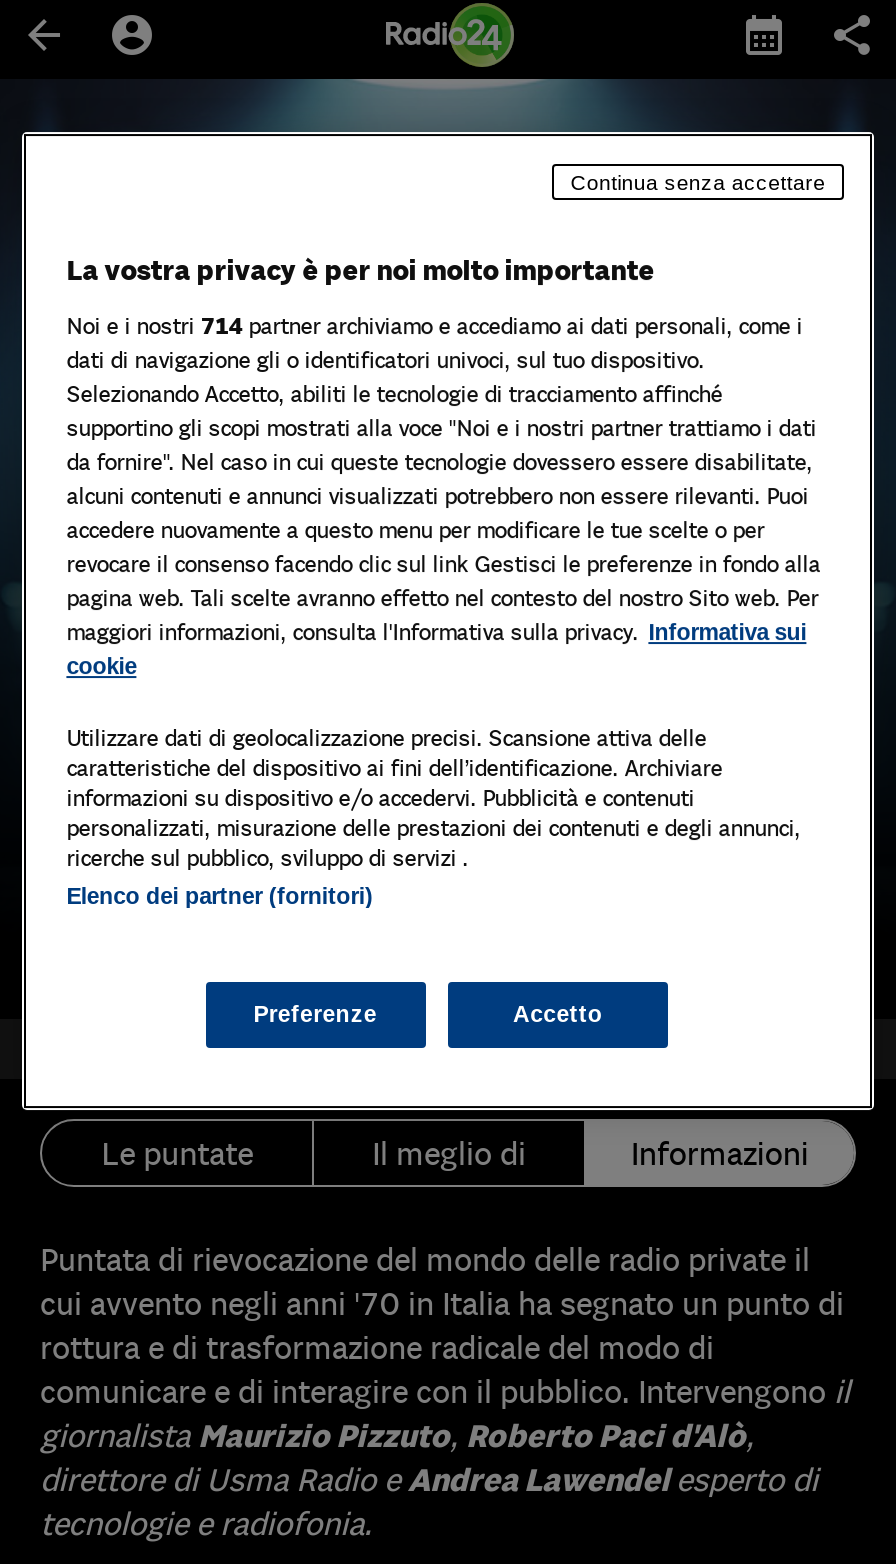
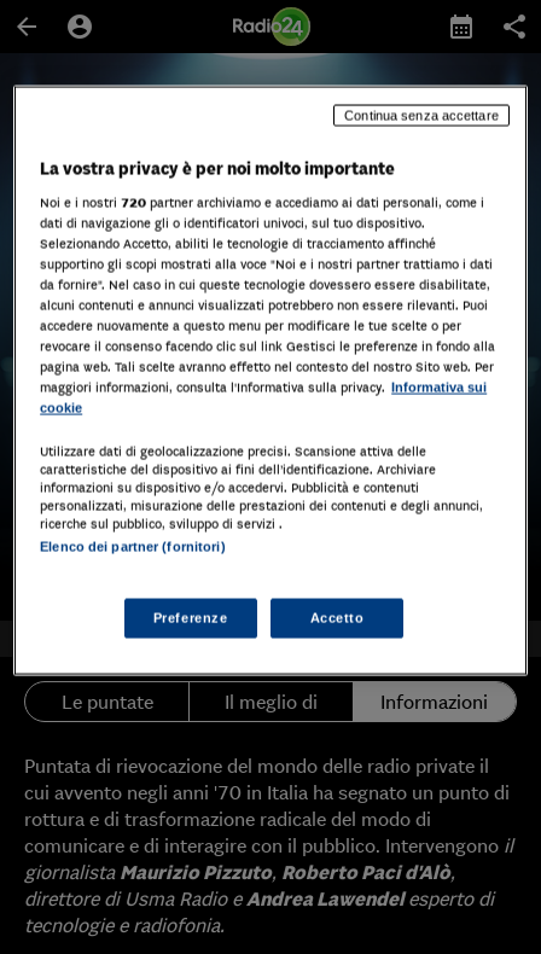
[66,313,802,341] Noi e i nostri 714 partner archiviamo e accediamo ai dati personali, come i -> [40,194,484,211] Noi e i nostri 720 partner archiviamo e accediamo ai dati personali, come i

